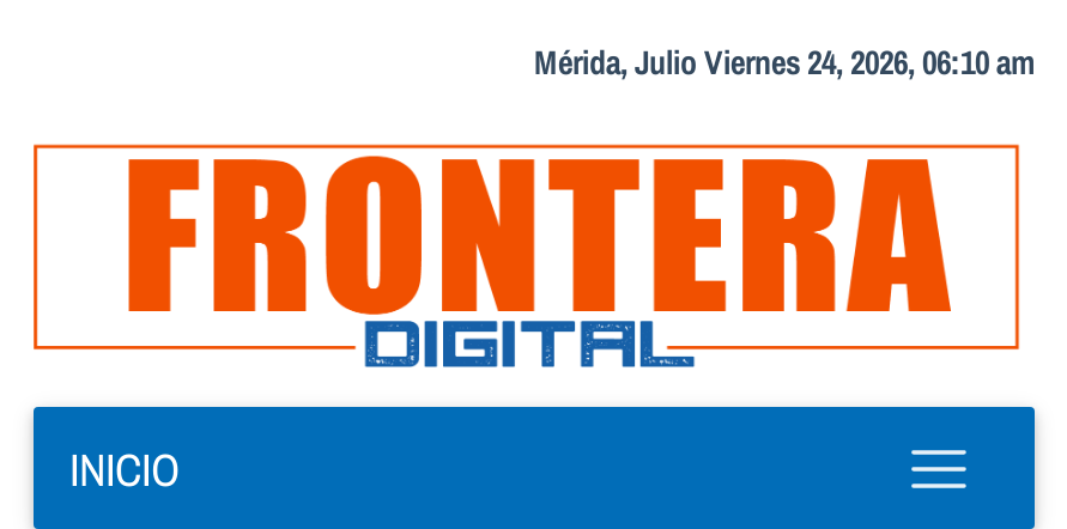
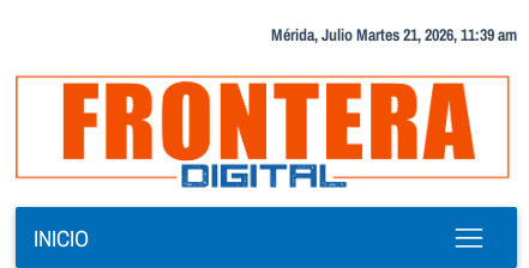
[534,43,1035,81] Mérida, Julio Viernes 24, 2026, 06:10 am -> [271,25,517,44] Mérida, Julio Martes 21, 2026, 11:39 am

